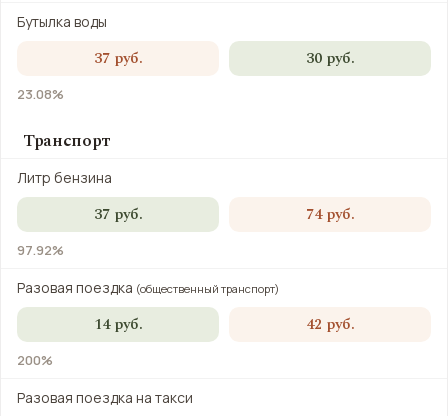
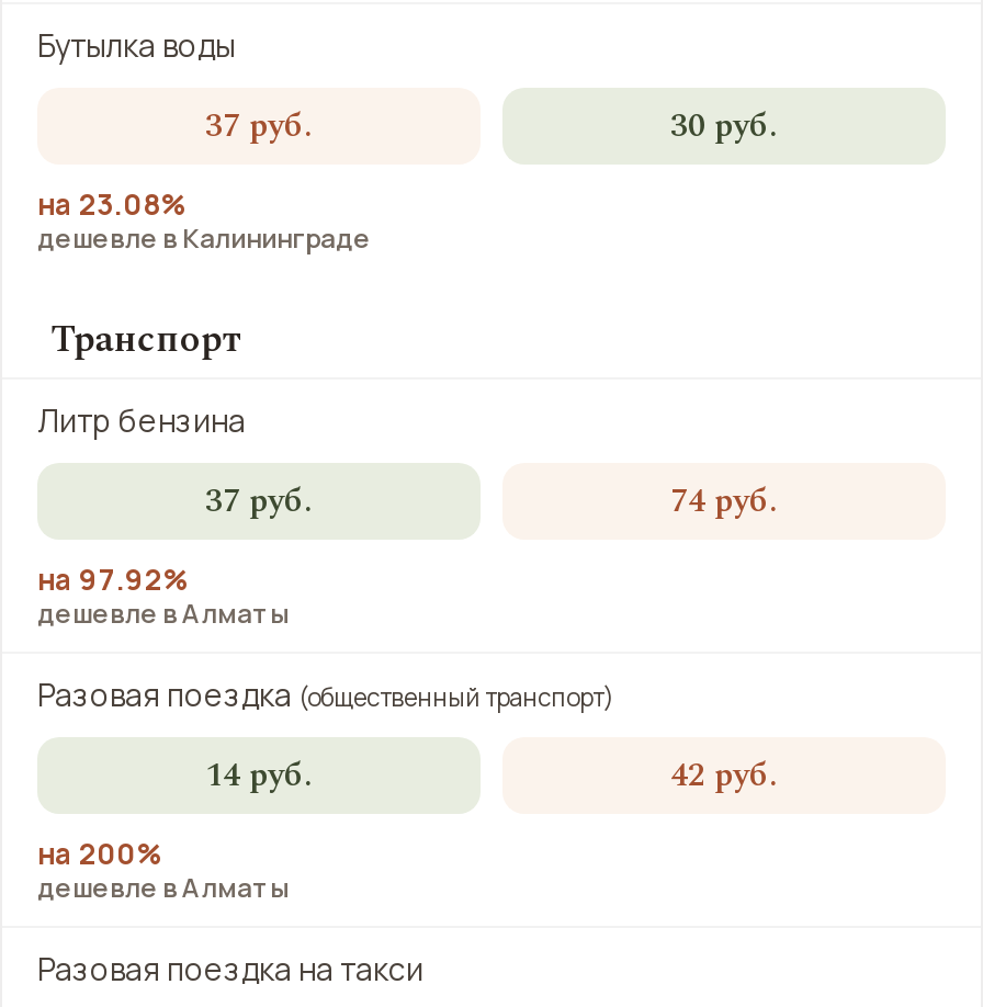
[17,85,64,103] 23.08% -> [37,184,371,257] на 23.08% | дешевле в Калининграде
[17,241,64,259] 97.92% -> [37,559,290,632] на 97.92% | дешевле в Алматы
[17,351,53,369] 200% -> [37,834,290,906] на 200% | дешевле в Алматы

